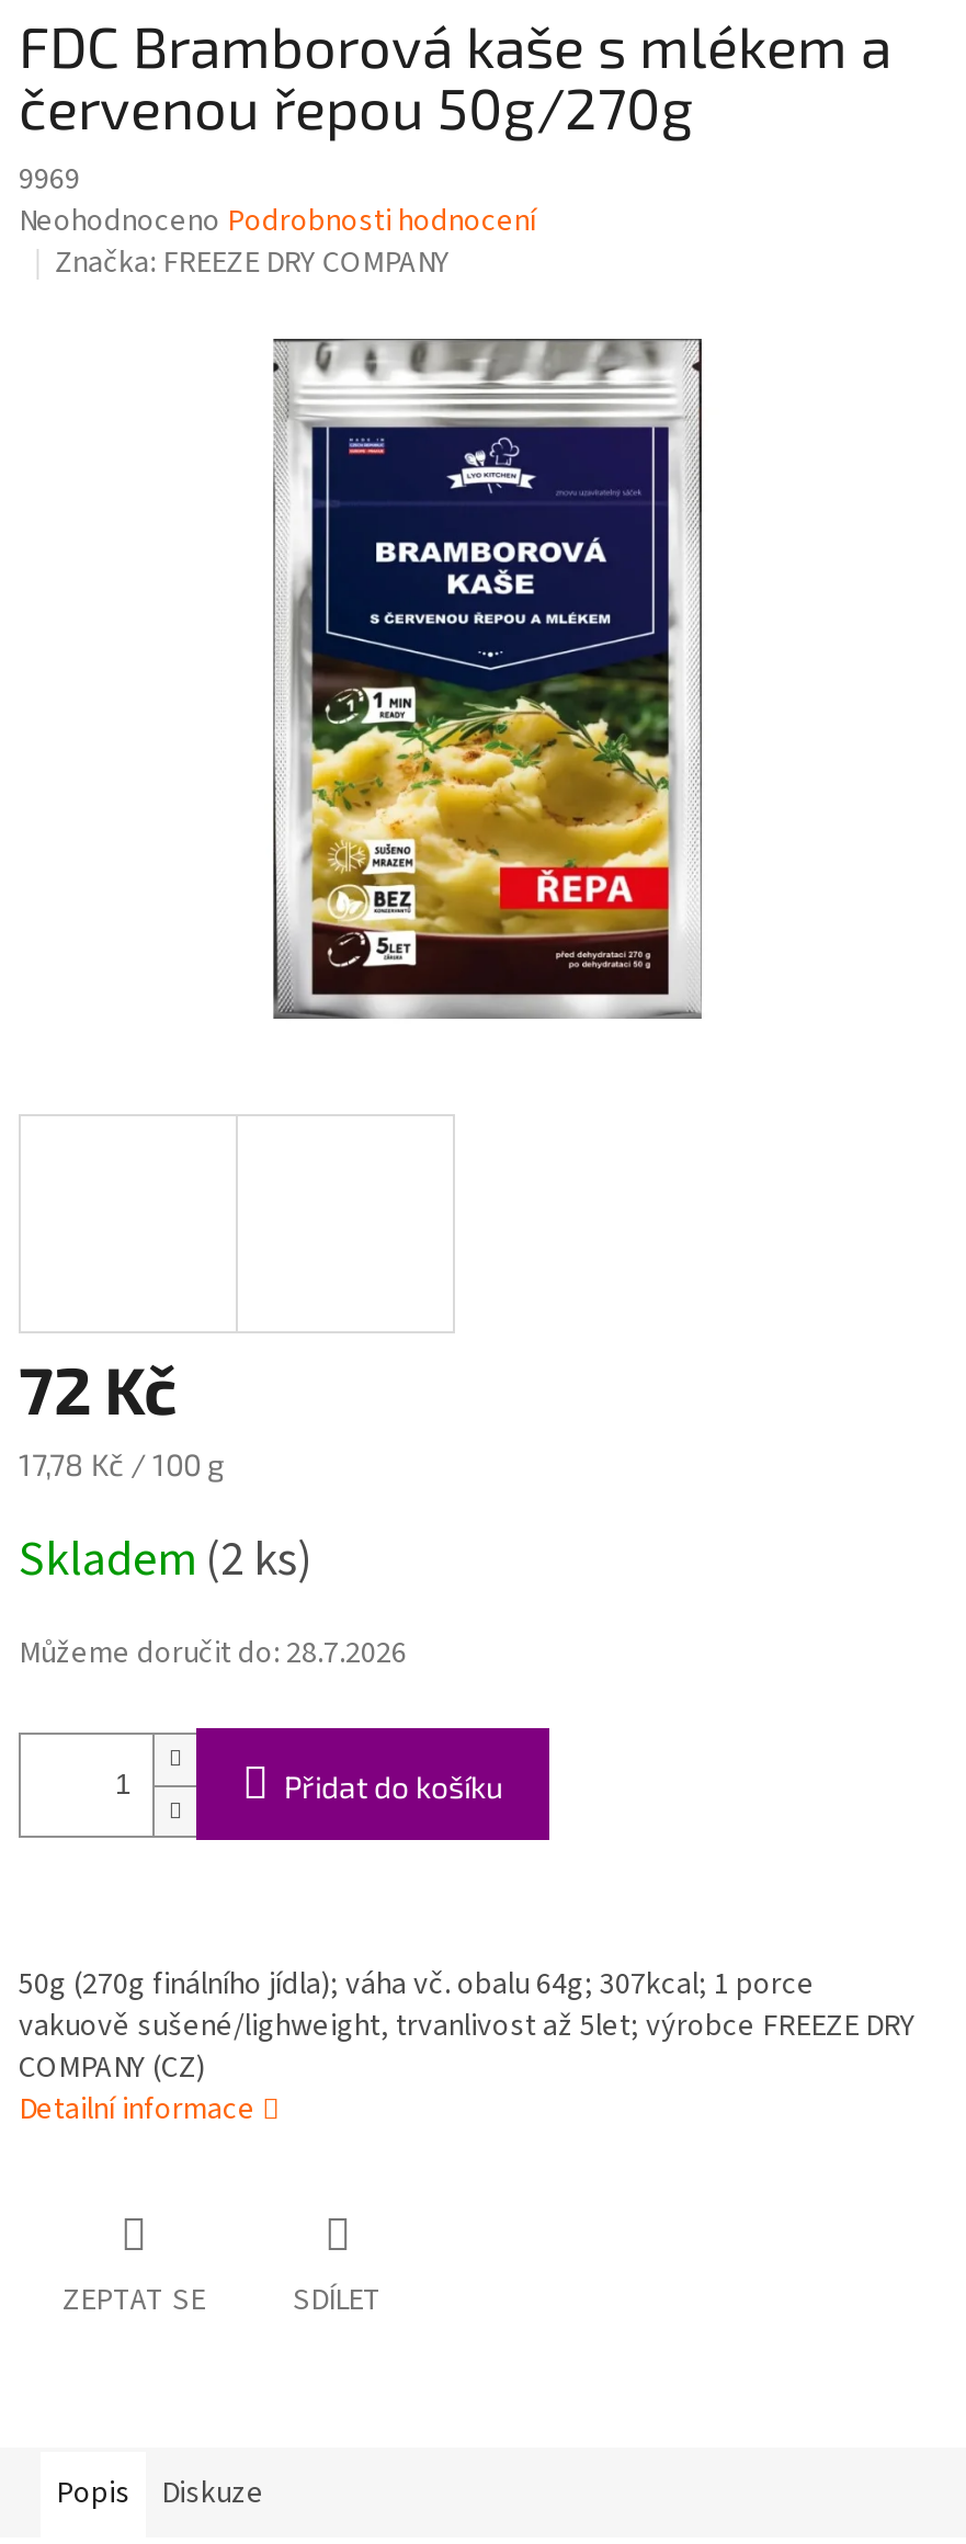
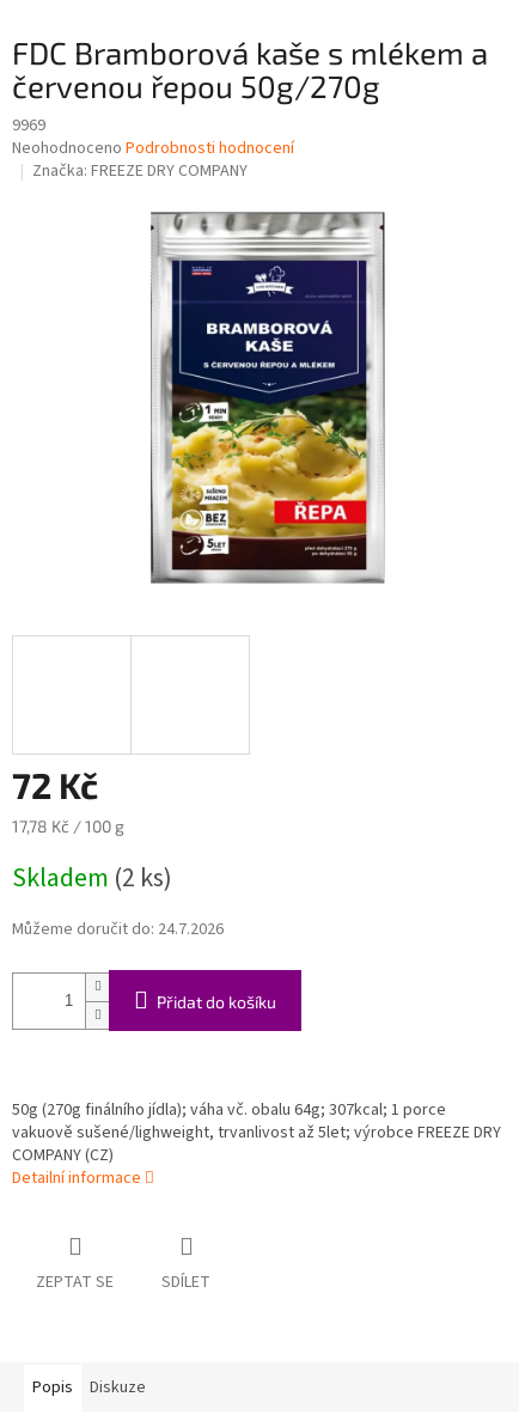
[19,1633,407,1676] Můžeme doručit do: 28.7.2026 -> [12,918,224,942] Můžeme doručit do: 24.7.2026

